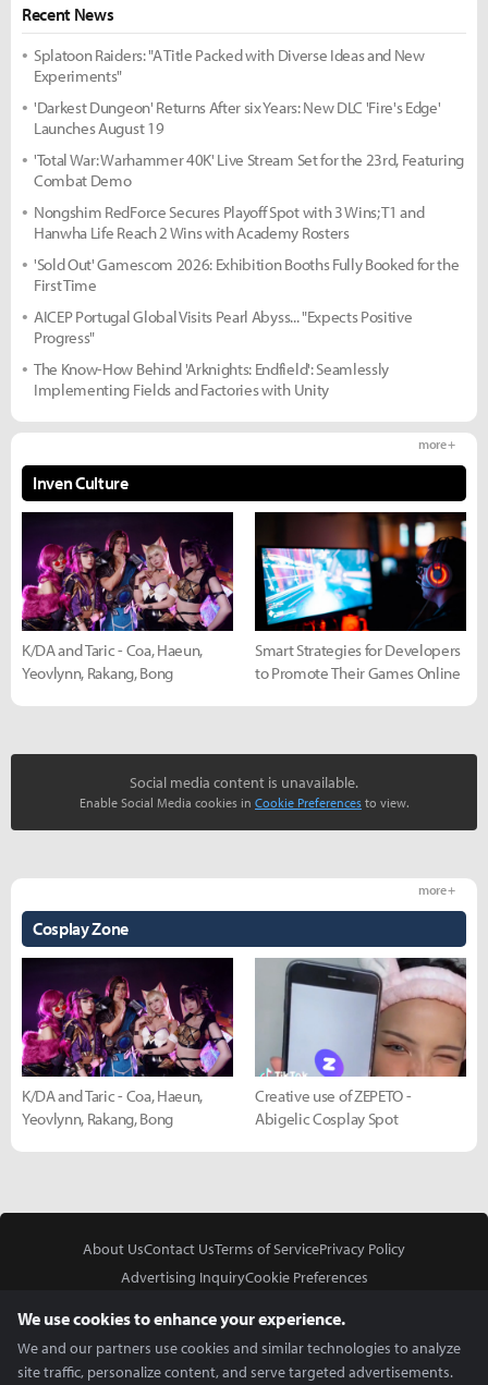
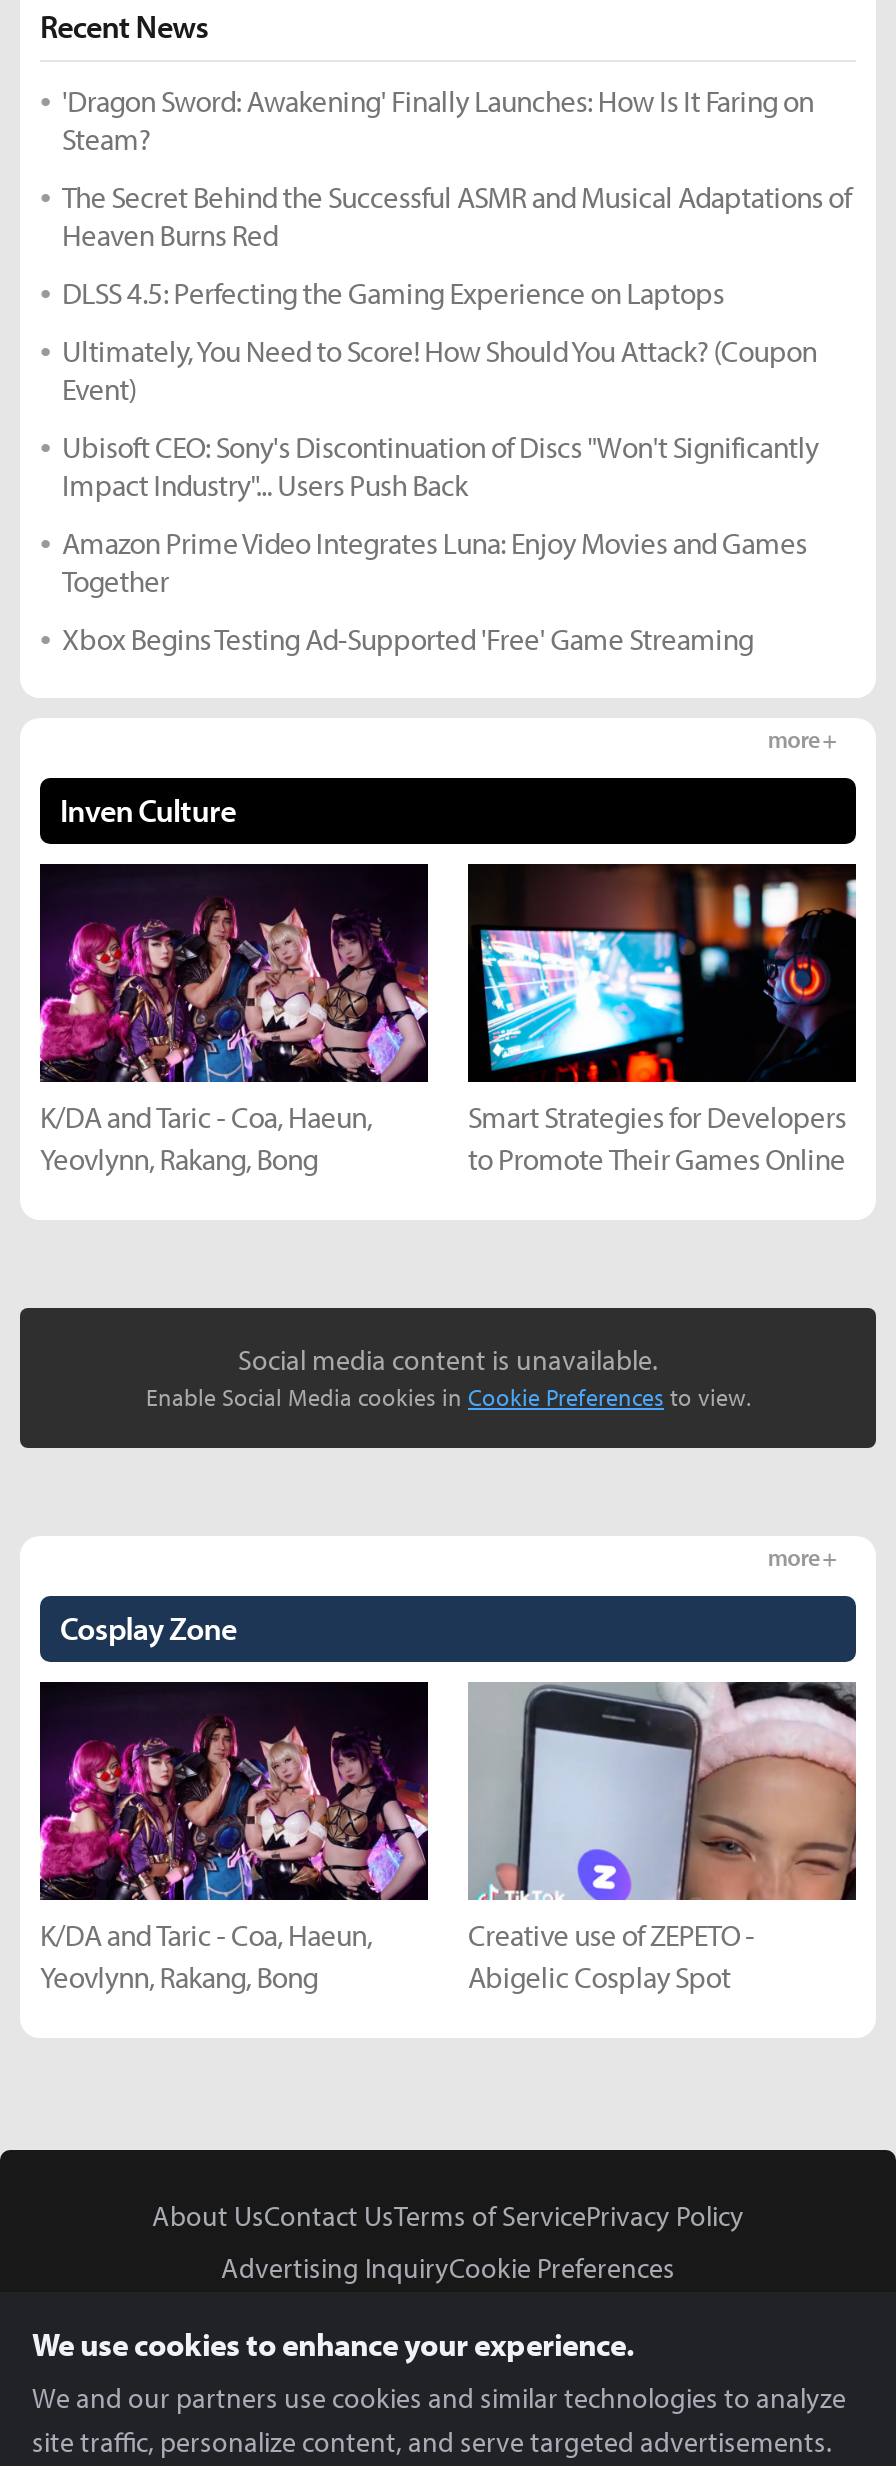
[34,45,425,86] Splatoon Raiders: "A Title Packed with Diverse Ideas and New | Experiments" -> [62,82,814,158] 'Dragon Sword: Awakening' Finally Launches: How Is It Faring on | Steam?
[34,97,441,138] 'Darkest Dungeon' Returns After six Years: New DLC 'Fire's Edge' | Launches August 19 -> [62,178,851,254] The Secret Behind the Successful ASMR and Musical Adaptations of | Heaven Burns Red
[34,149,464,191] 'Total War: Warhammer 40K' Live Stream Set for the 23rd, Featuring | Combat Demo -> [62,274,724,312] DLSS 4.5: Perfecting the Gaming Experience on Laptops
[34,202,424,243] Nongshim RedForce Secures Playoff Spot with 3 Wins; T1 and | Hanwha Life Reach 2 Wins with Academy Rosters -> [62,332,817,408] Ultimately, You Need to Score! How Should You Attack? (Coupon | Event)
[34,254,459,295] 'Sold Out' Gamescom 2026: Exhibition Booths Fully Booked for the | First Time -> [62,428,818,504] Ubisoft CEO: Sony's Discontinuation of Discs "Won't Significantly | Impact Industry"... Users Push Back
[34,306,412,348] AICEP Portugal Global Visits Pearl Abyss... "Expects Positive | Progress" -> [62,524,807,600] Amazon Prime Video Integrates Luna: Enjoy Movies and Games | Together
[34,359,389,400] The Know-How Behind 'Arknights: Endfield': Seamlessly | Implementing Fields and Factories with Unity -> [62,620,753,658] Xbox Begins Testing Ad-Supported 'Free' Game Streaming

